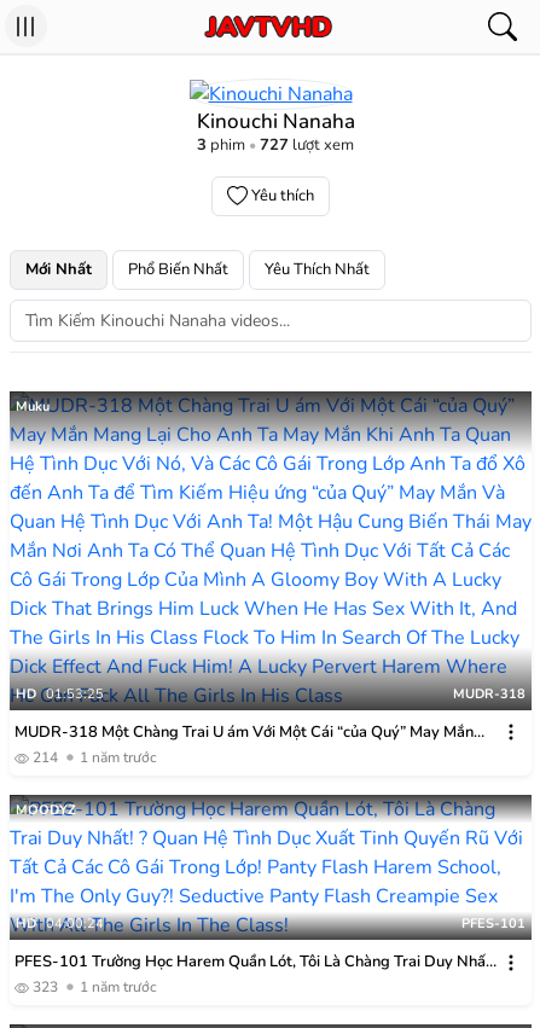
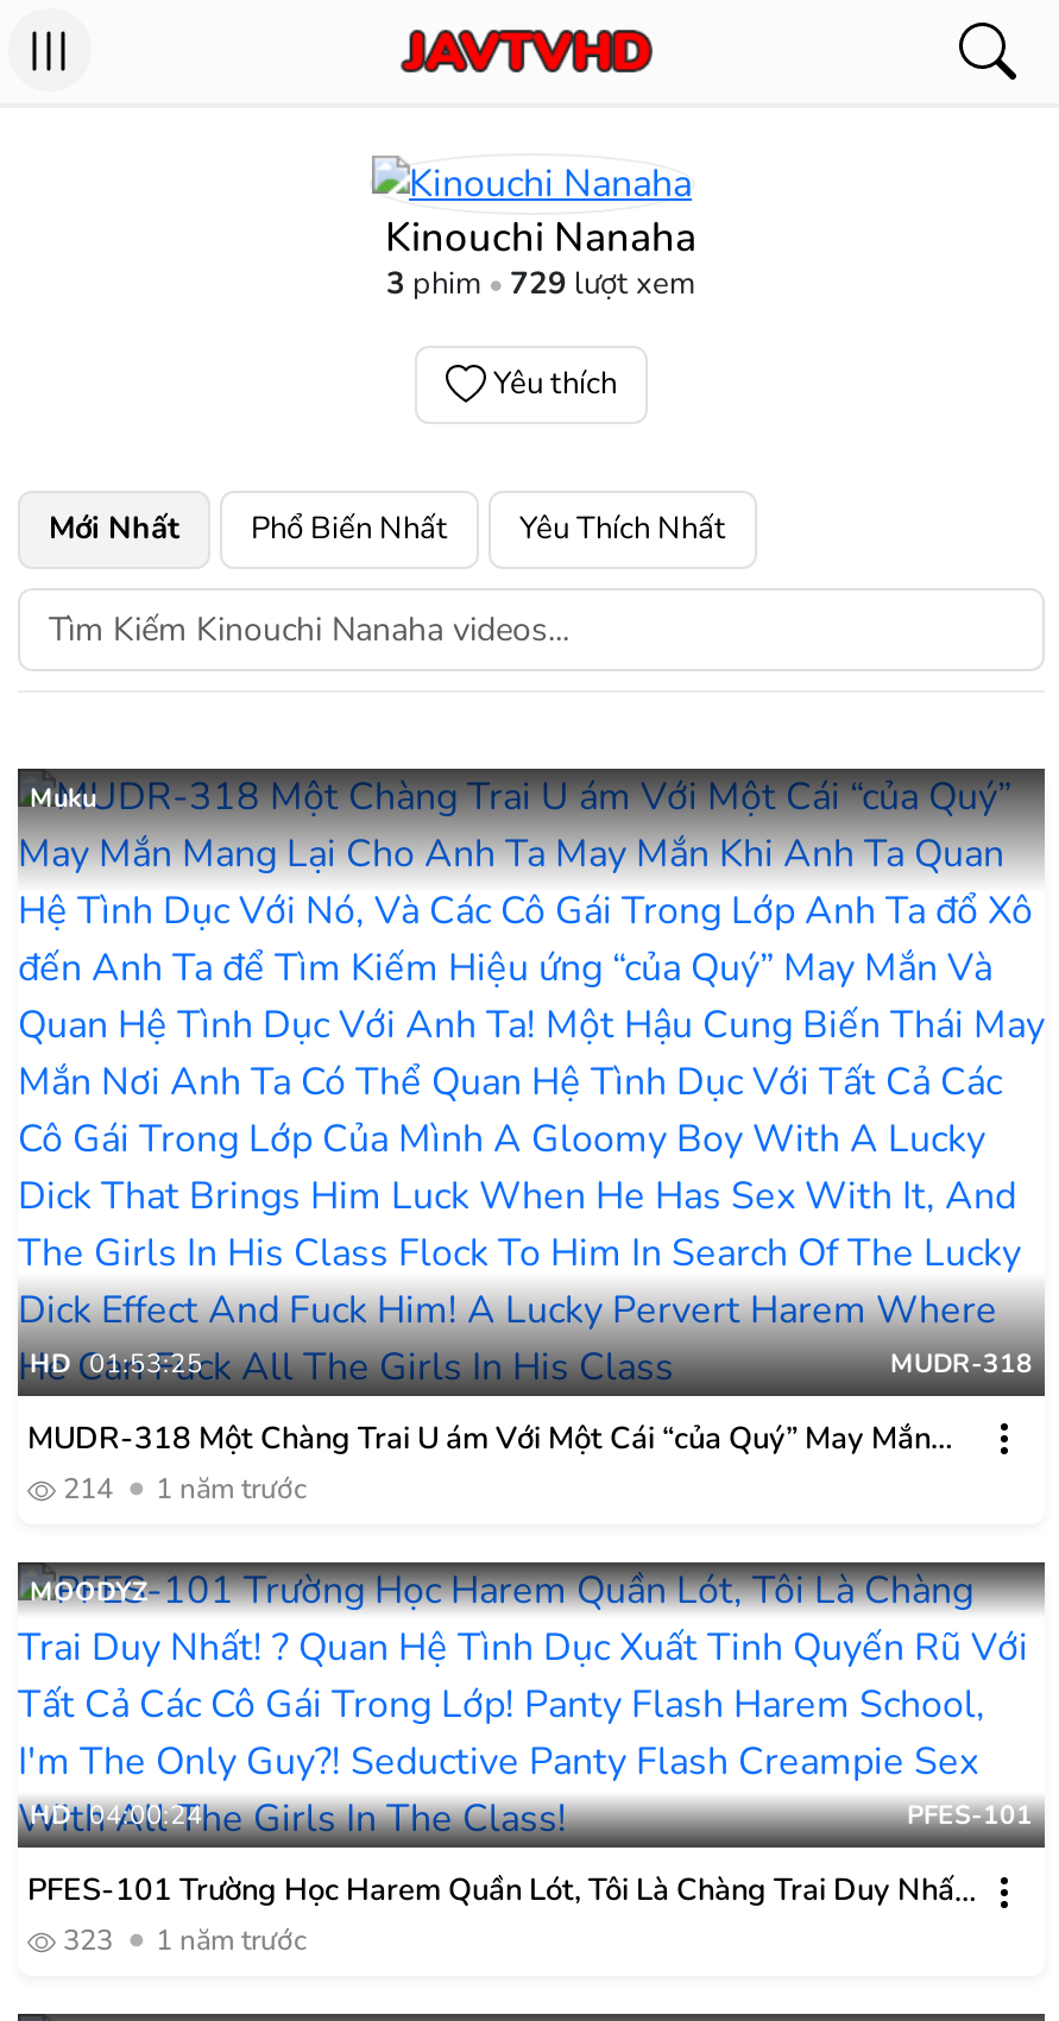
[197,134,354,156] 3 phim 727 lượt xem -> [386,263,695,306] 3 phim 729 lượt xem

